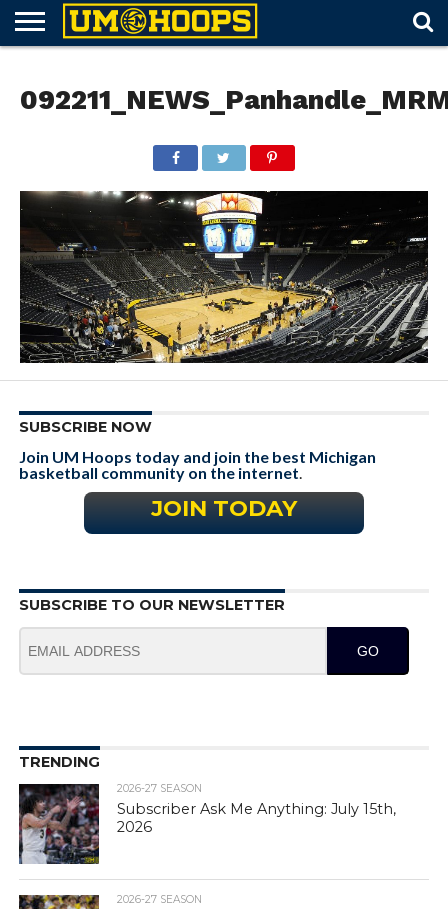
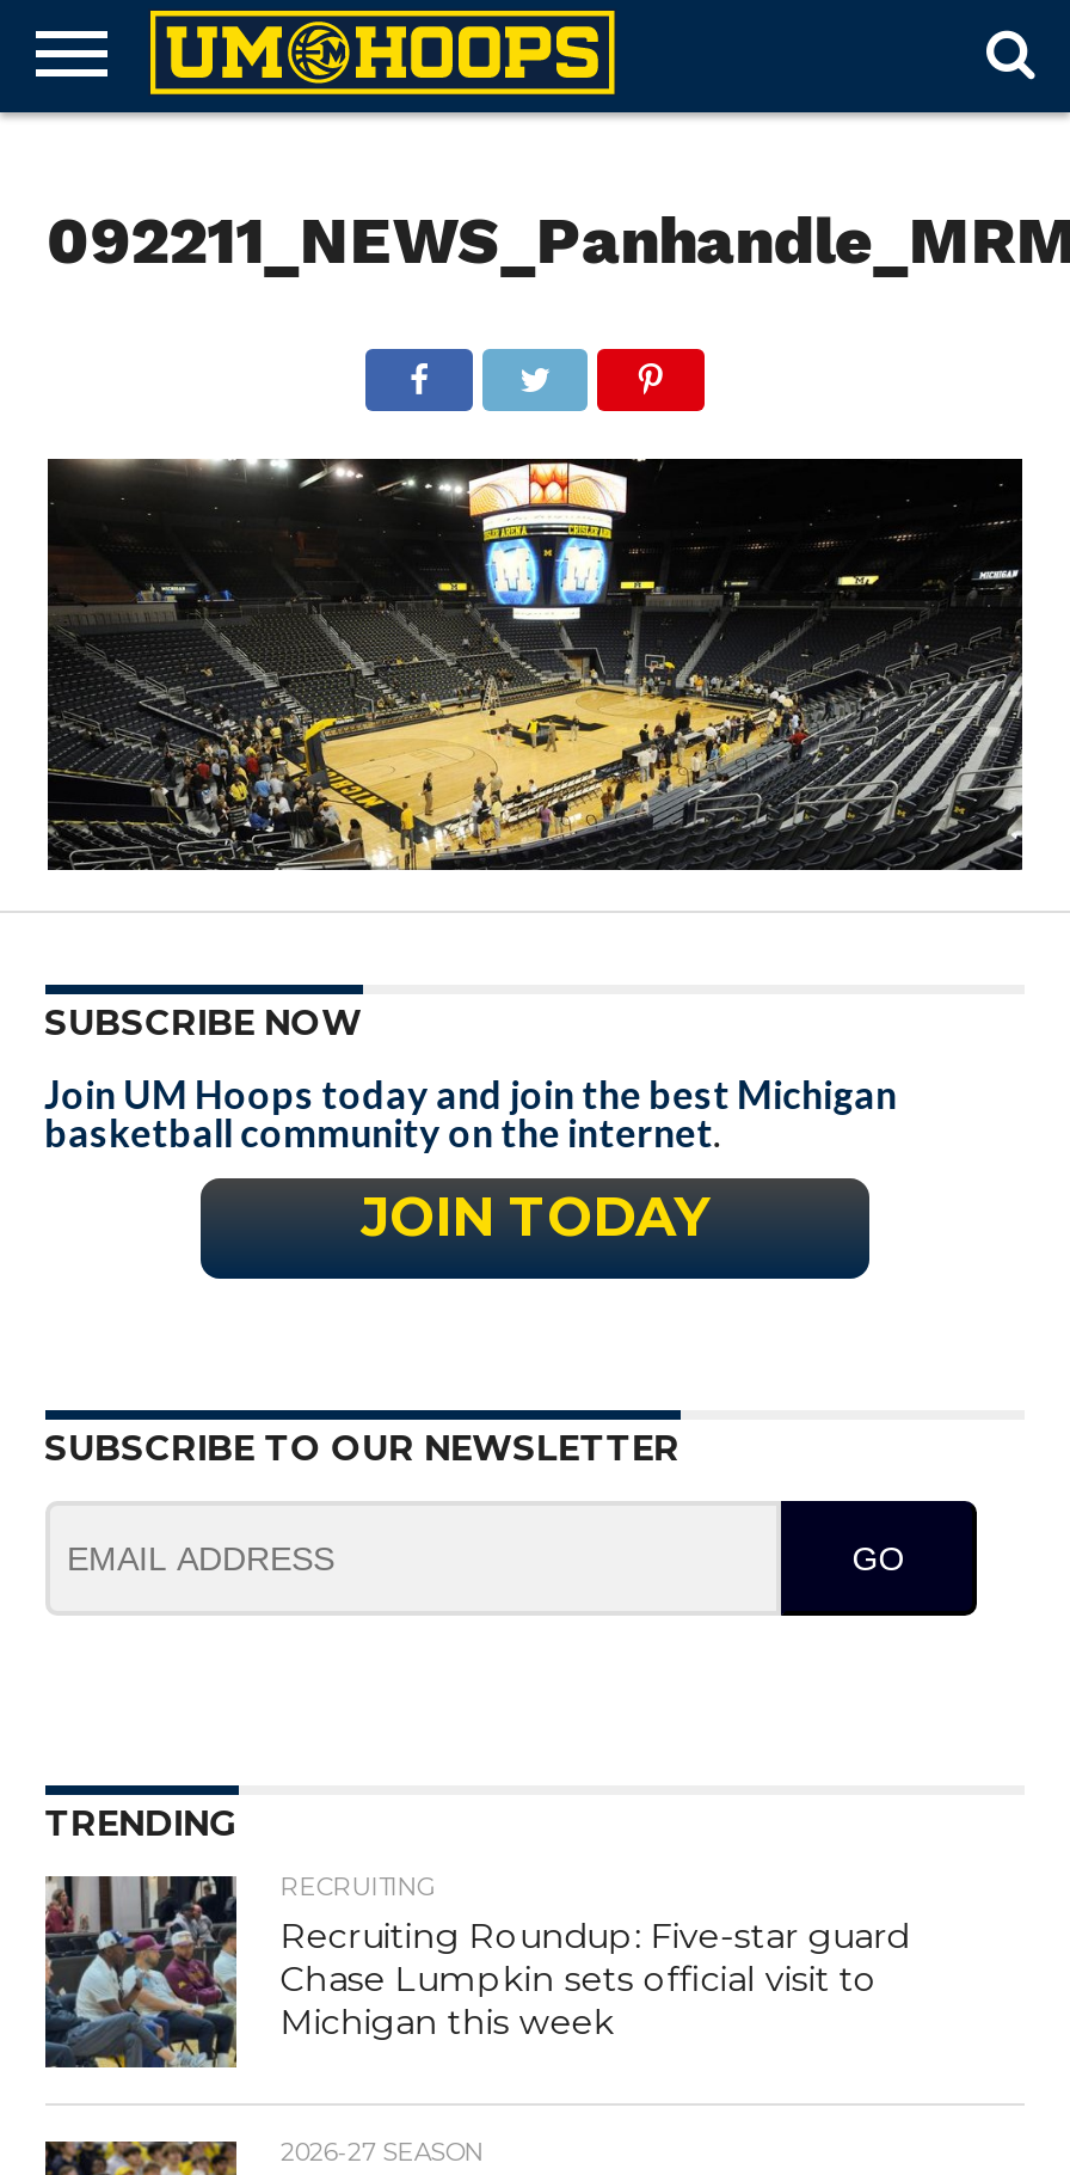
[18,782,396,864] [image] | 2026-27 SEASON | Subscriber Ask Me Anything: July 15th, | 2026 -> [43,1871,908,2070] [image] | RECRUITING | Recruiting Roundup: Five-star guard | Chase Lumpkin sets official visit to | Michigan this week

